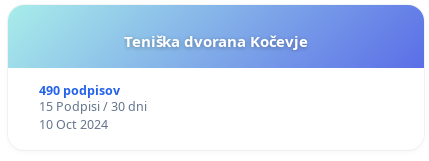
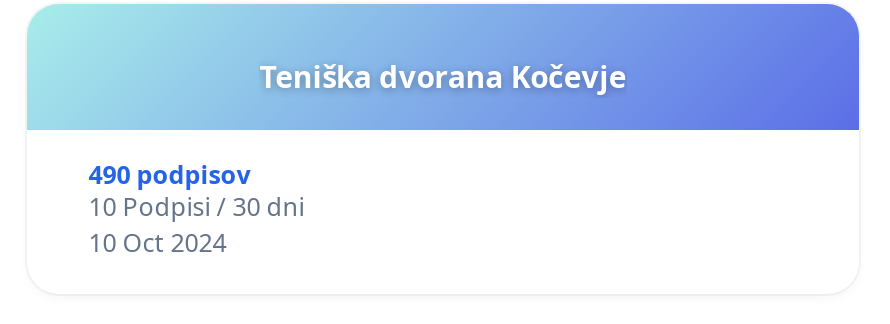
[39,98,147,115] 15 Podpisi / 30 dni -> [89,190,305,224] 10 Podpisi / 30 dni

